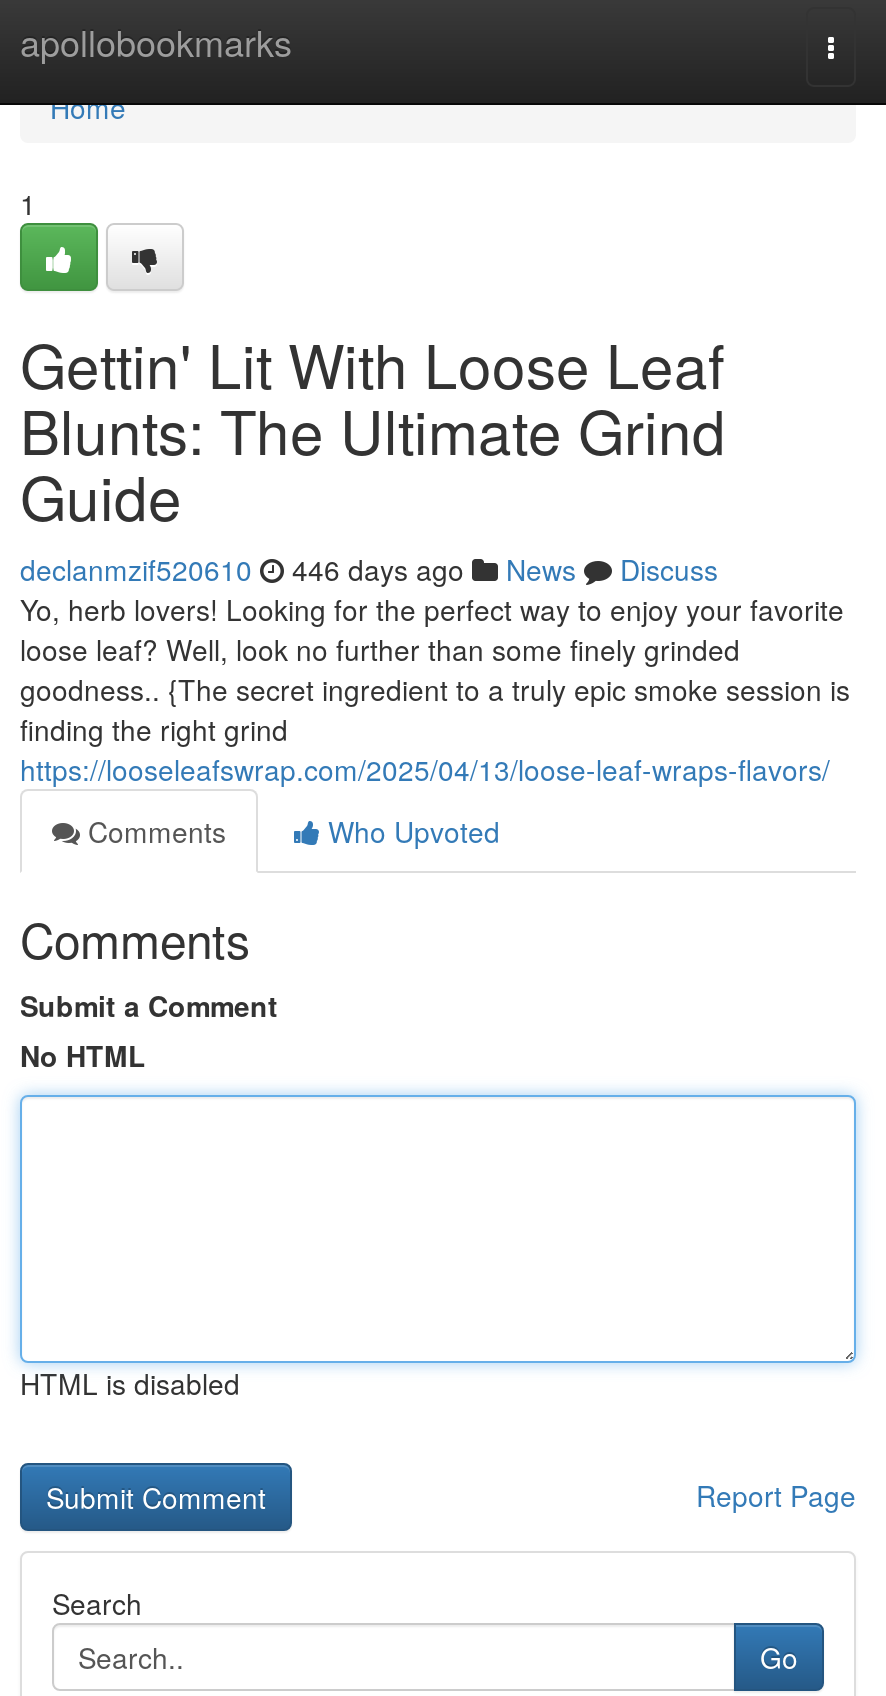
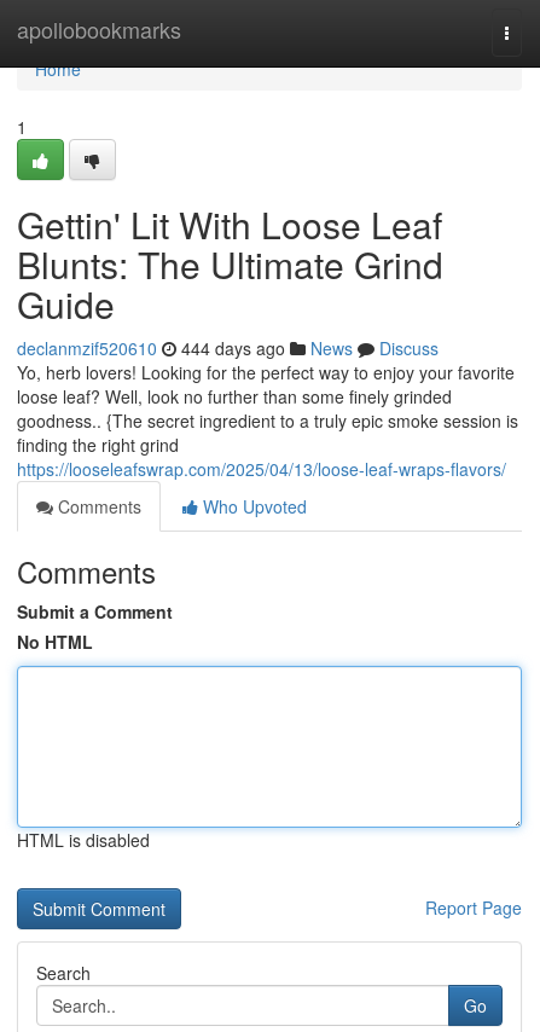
[20,549,718,589] declanmzif520610 446 days ago News Discuss -> [17,336,439,360] declanmzif520610 444 days ago News Discuss

